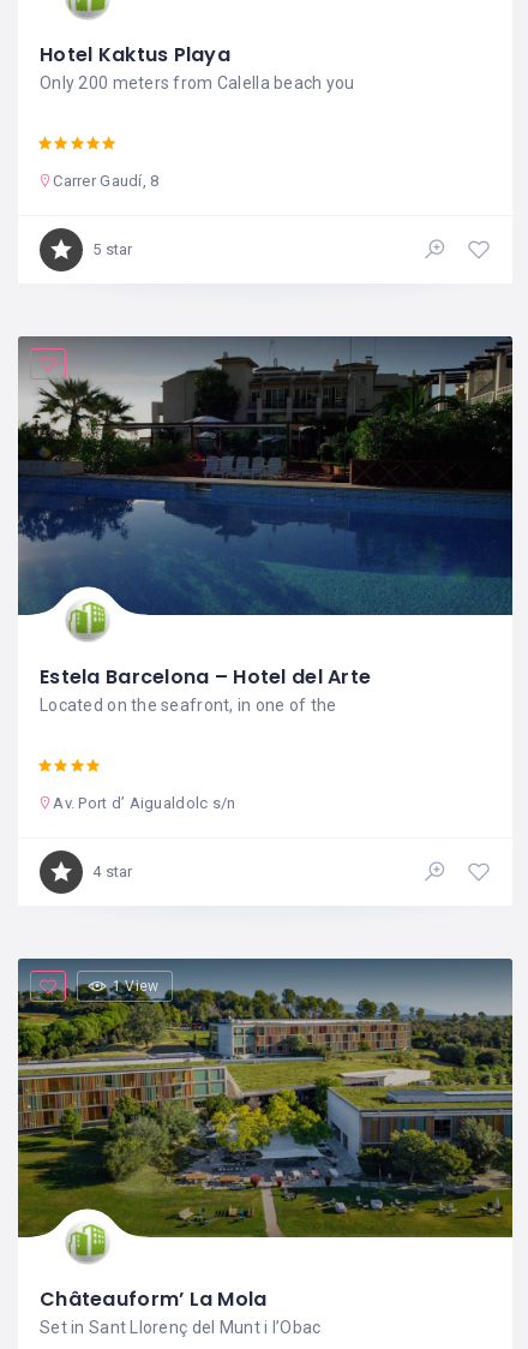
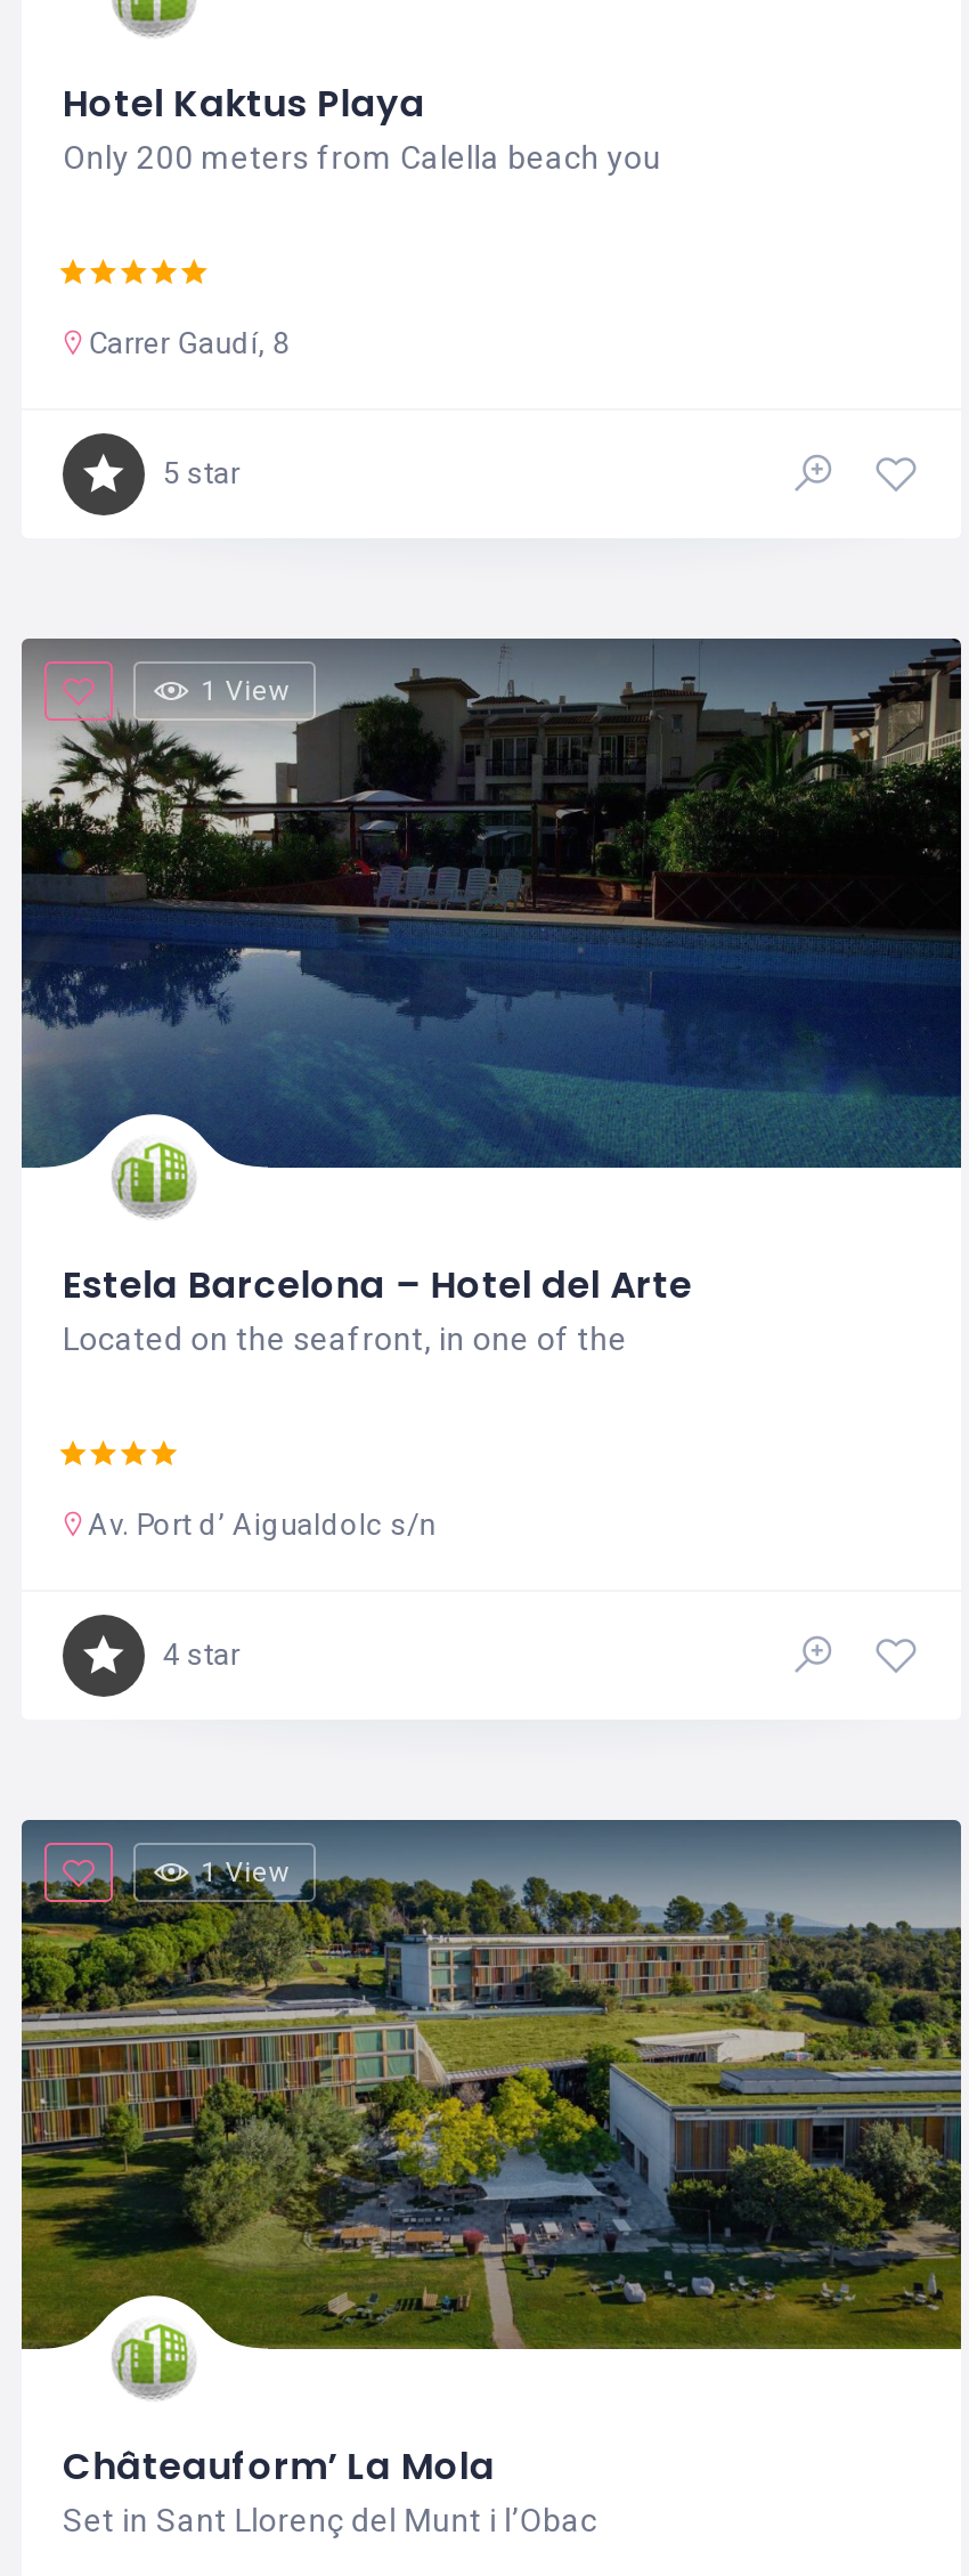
none -> [201,676,290,708] 1 View

